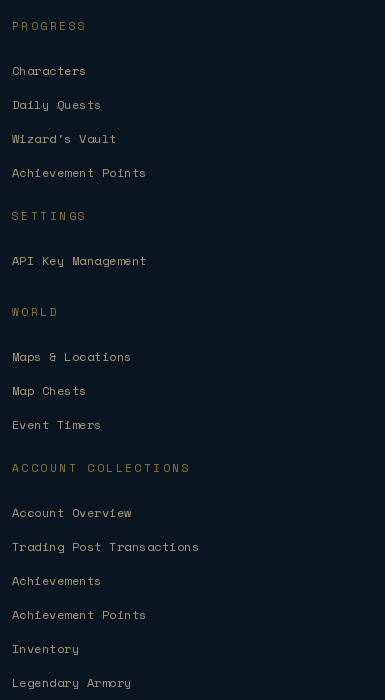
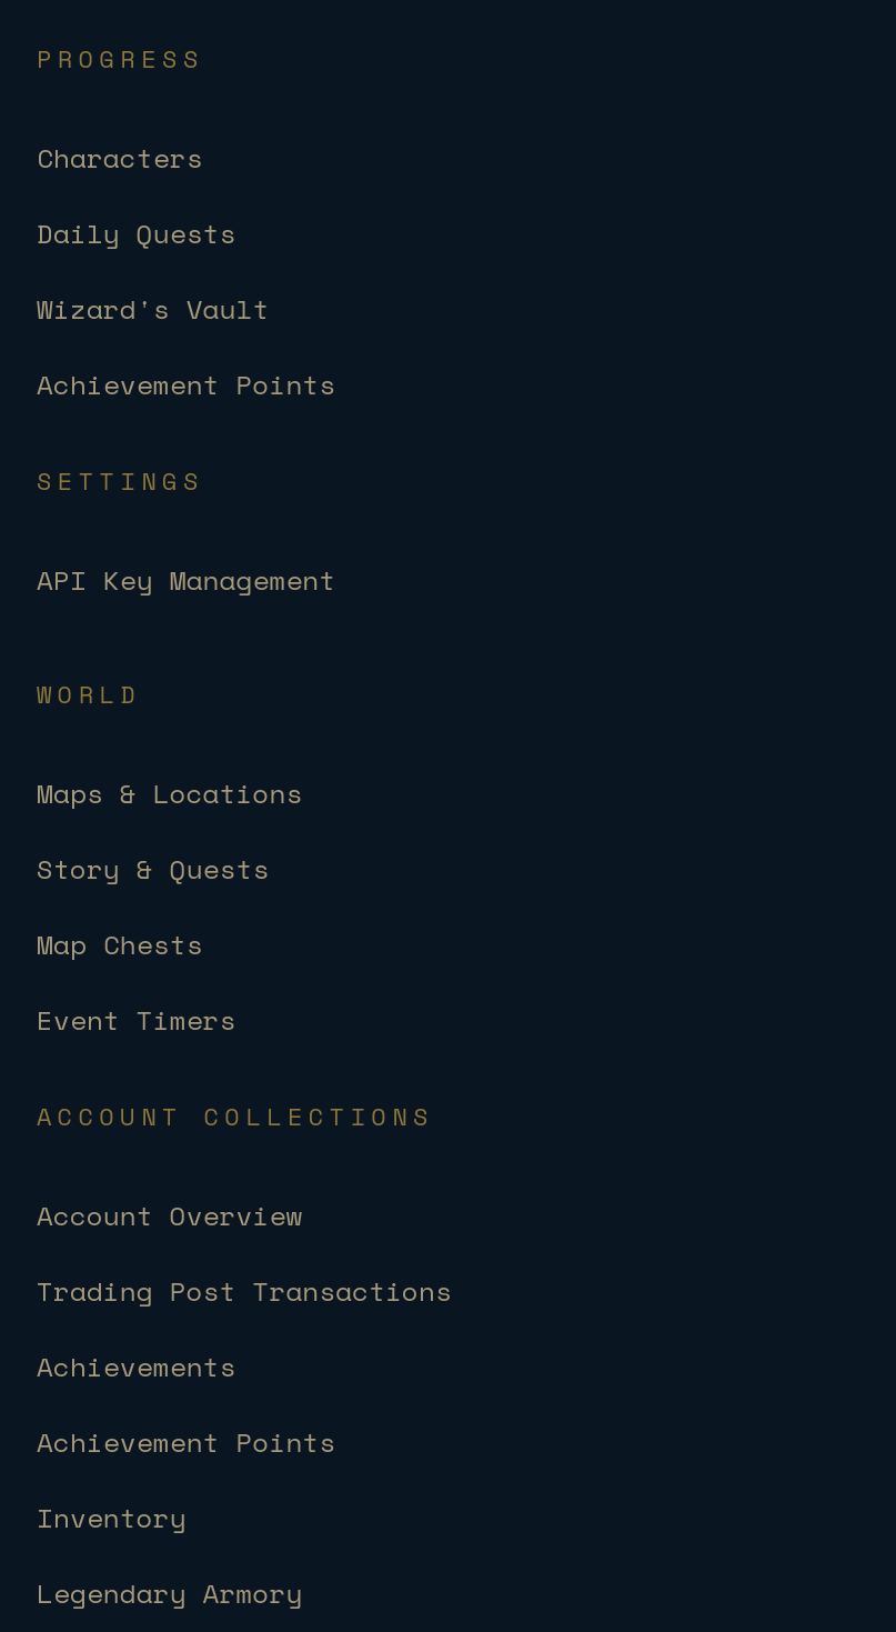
none -> [37,850,269,888] Story & Quests

